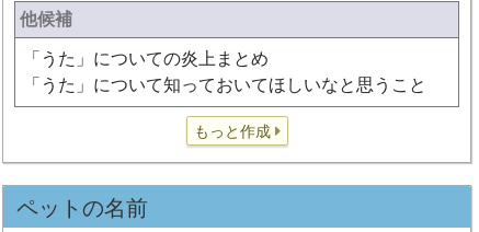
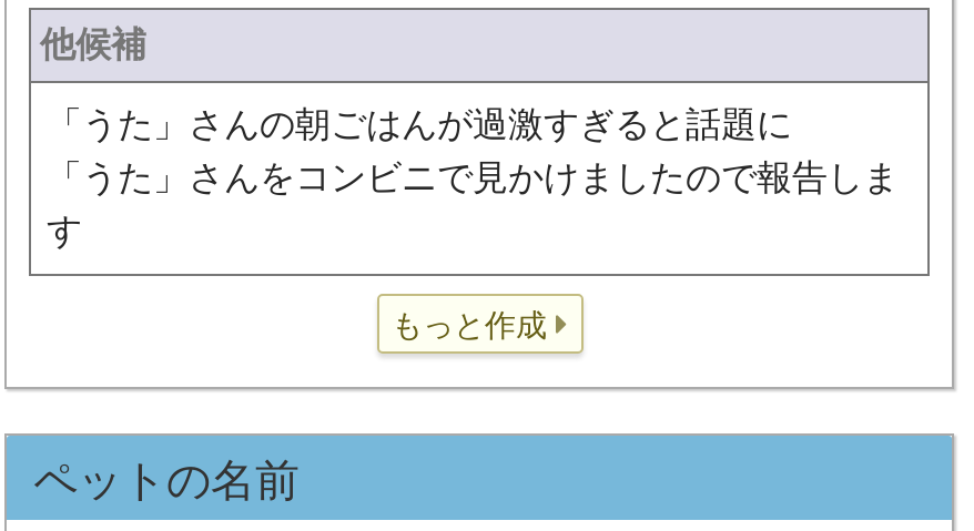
[23,49,426,94] 「うた」についての炎上まとめ | 「うた」について知っておいてほしいなと思うこと -> [47,105,899,249] 「うた」さんの朝ごはんが過激すぎると話題に | 「うた」さんをコンビニで見かけましたので報告しま | す

